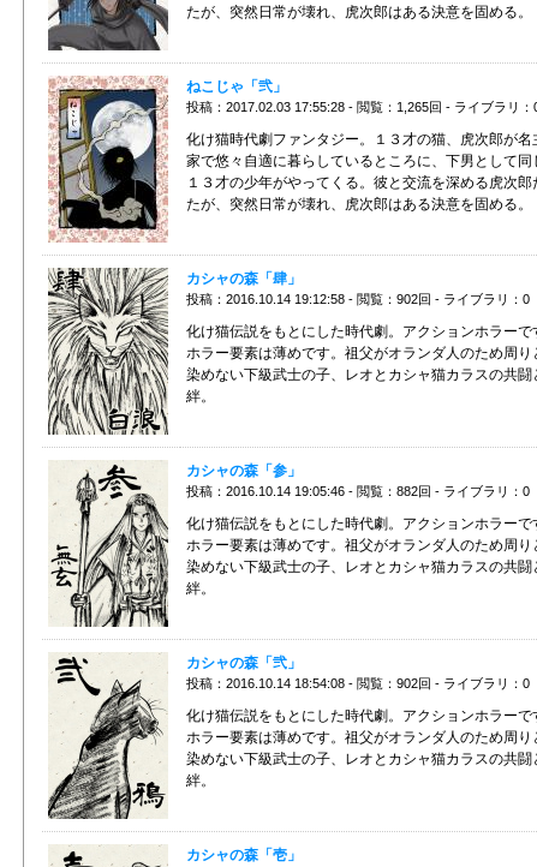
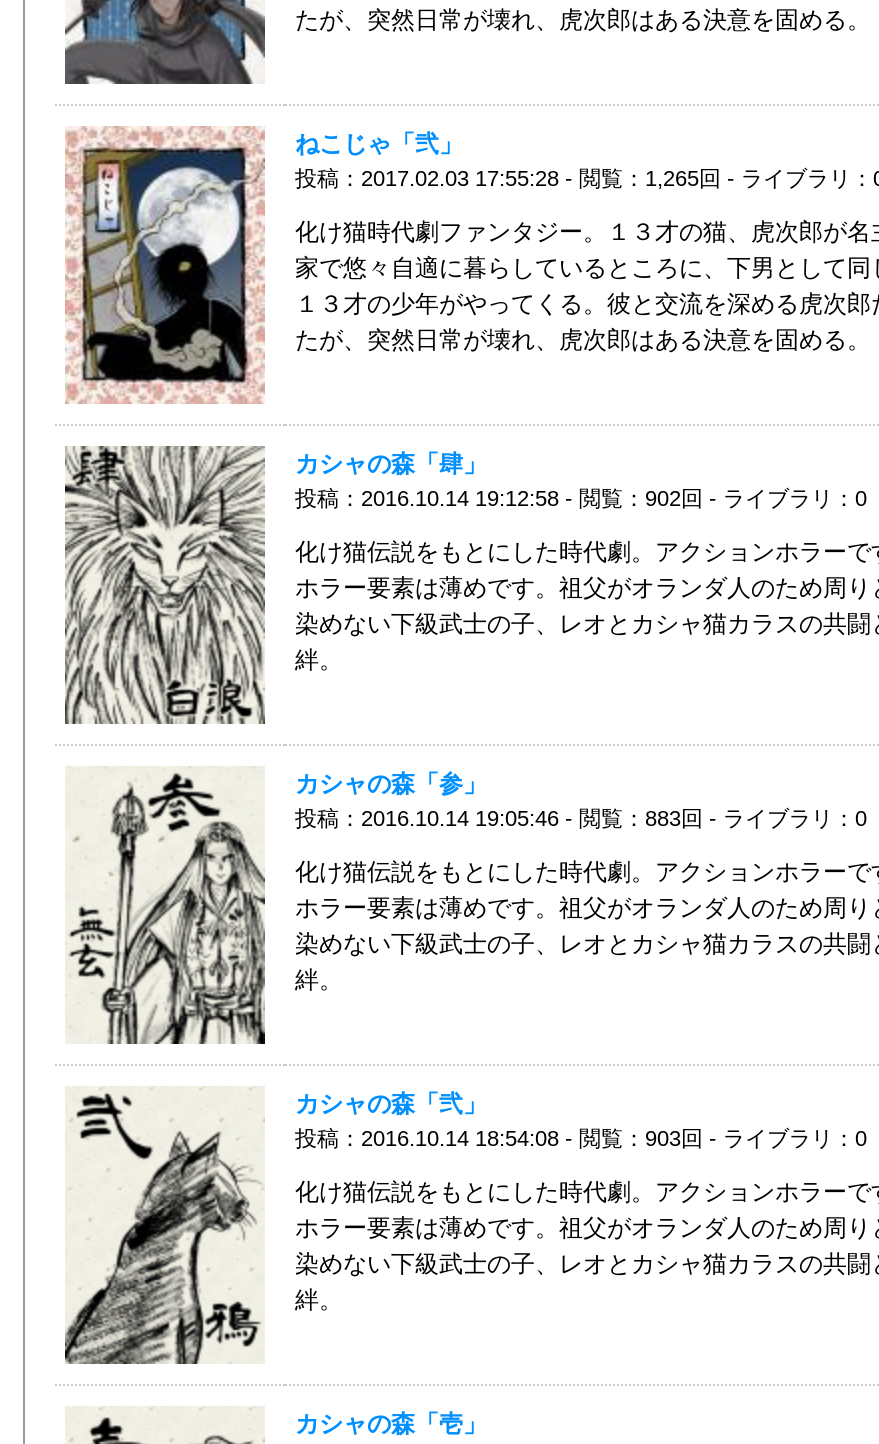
[186,484,530,498] 投稿：2016.10.14 19:05:46 - 閲覧：882回 - ライブラリ：0 -> [295,806,867,830] 投稿：2016.10.14 19:05:46 - 閲覧：883回 - ライブラリ：0
[186,676,530,690] 投稿：2016.10.14 18:54:08 - 閲覧：902回 - ライブラリ：0 -> [295,1126,867,1150] 投稿：2016.10.14 18:54:08 - 閲覧：903回 - ライブラリ：0

